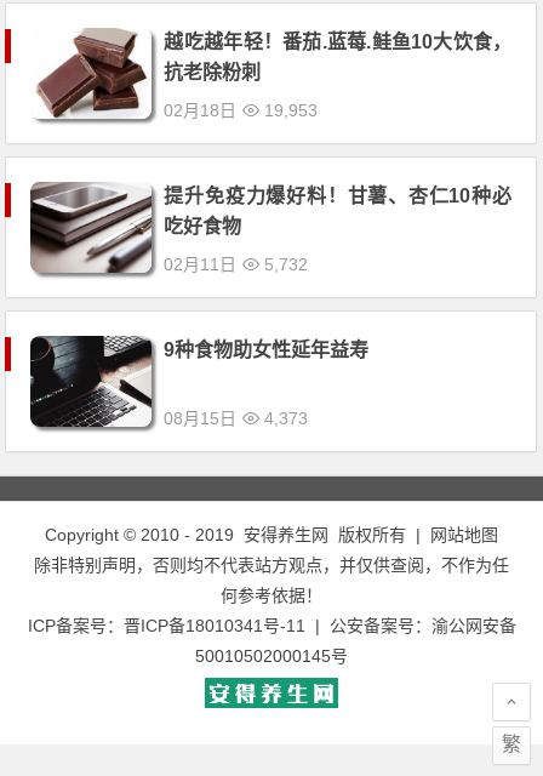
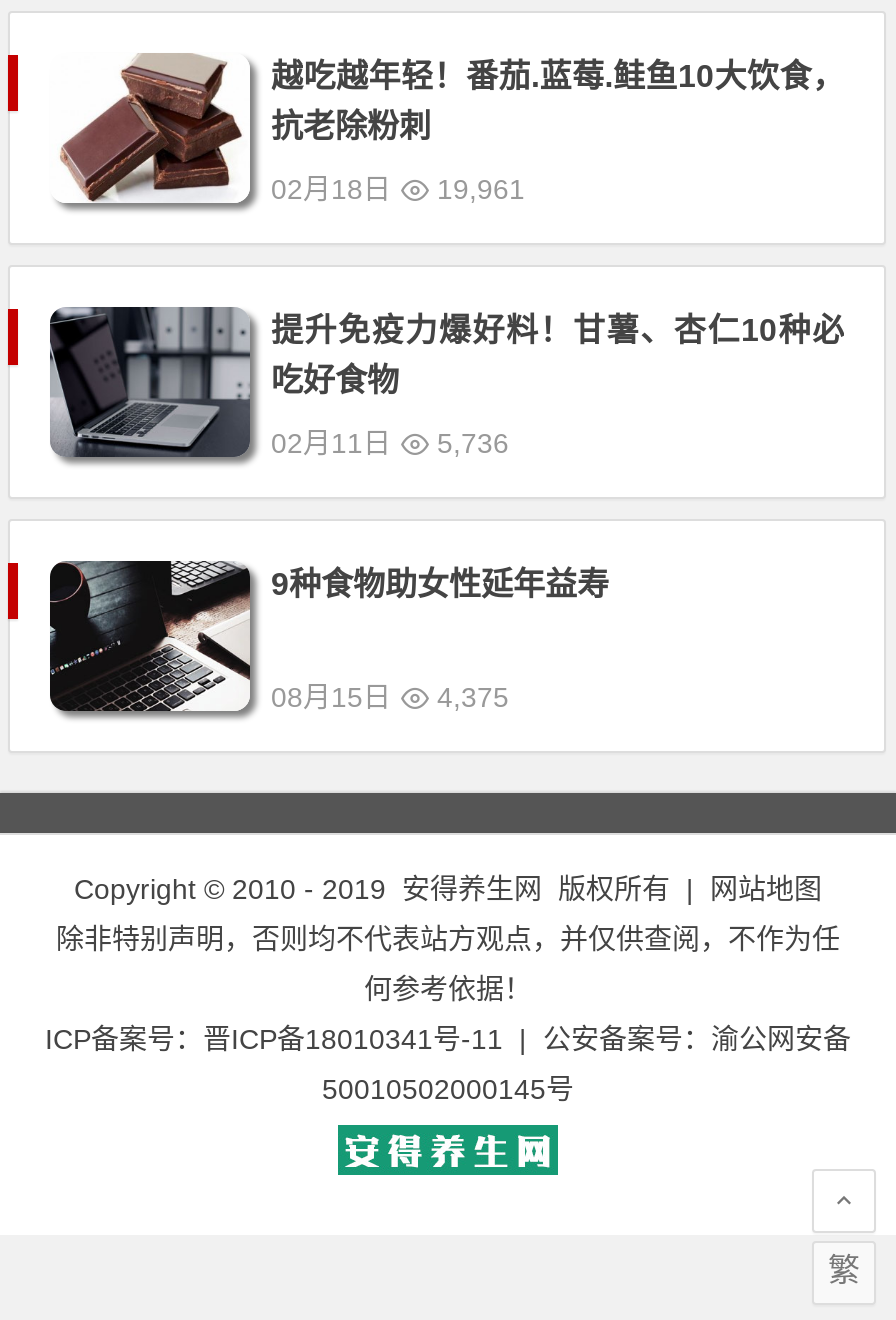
[164,101,318,120] 02月18日 19,953 -> [271,173,525,205] 02月18日 19,961
[29,182,308,274] [image] | 02月11日 5,732 -> [50,305,509,459] [image] | 02月11日 5,736
[164,409,308,428] 08月15日 4,373 -> [271,681,509,713] 08月15日 4,375

